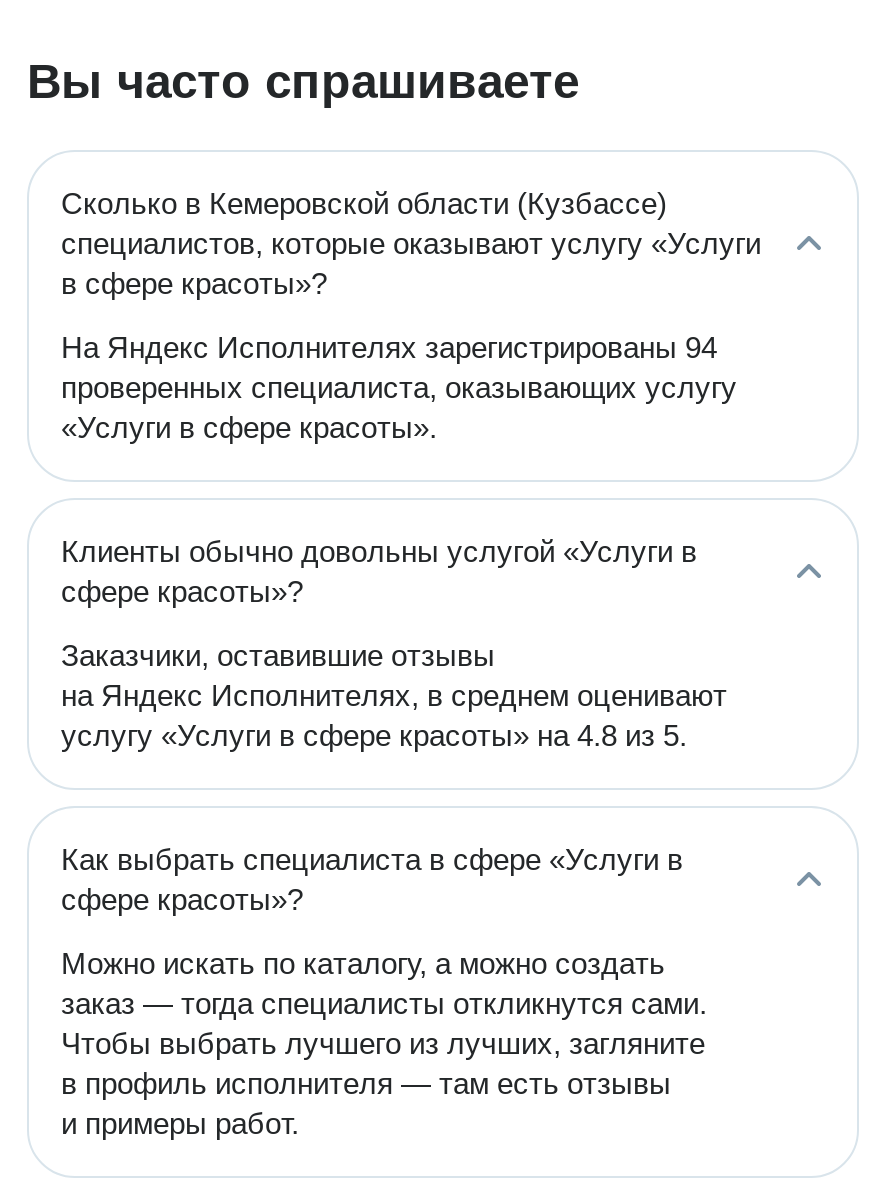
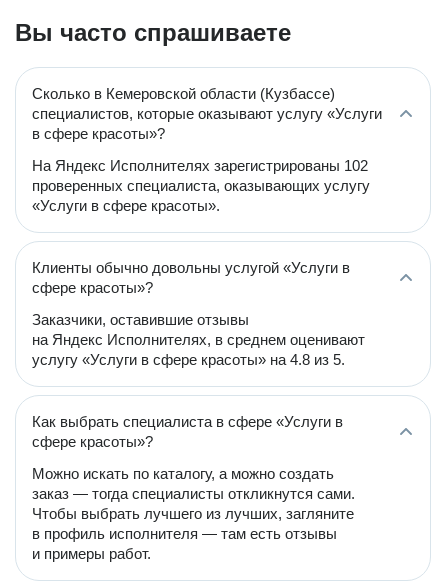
[61,330,717,364] На Яндекс Исполнителях зарегистрированы 94 -> [32,157,368,174] На Яндекс Исполнителях зарегистрированы 102

